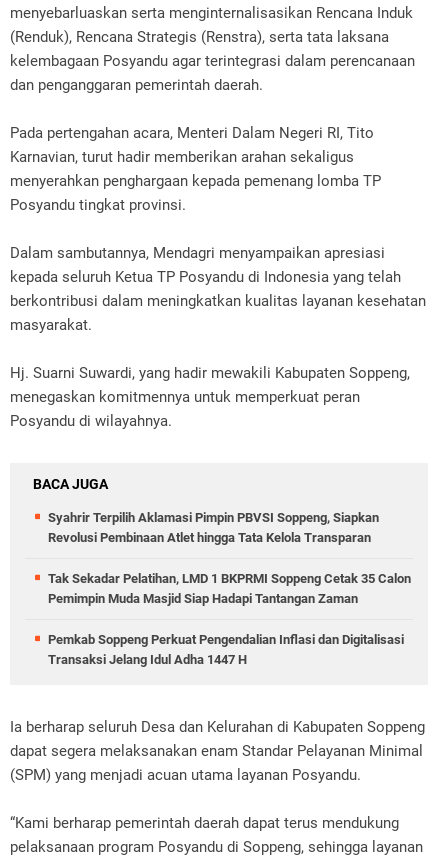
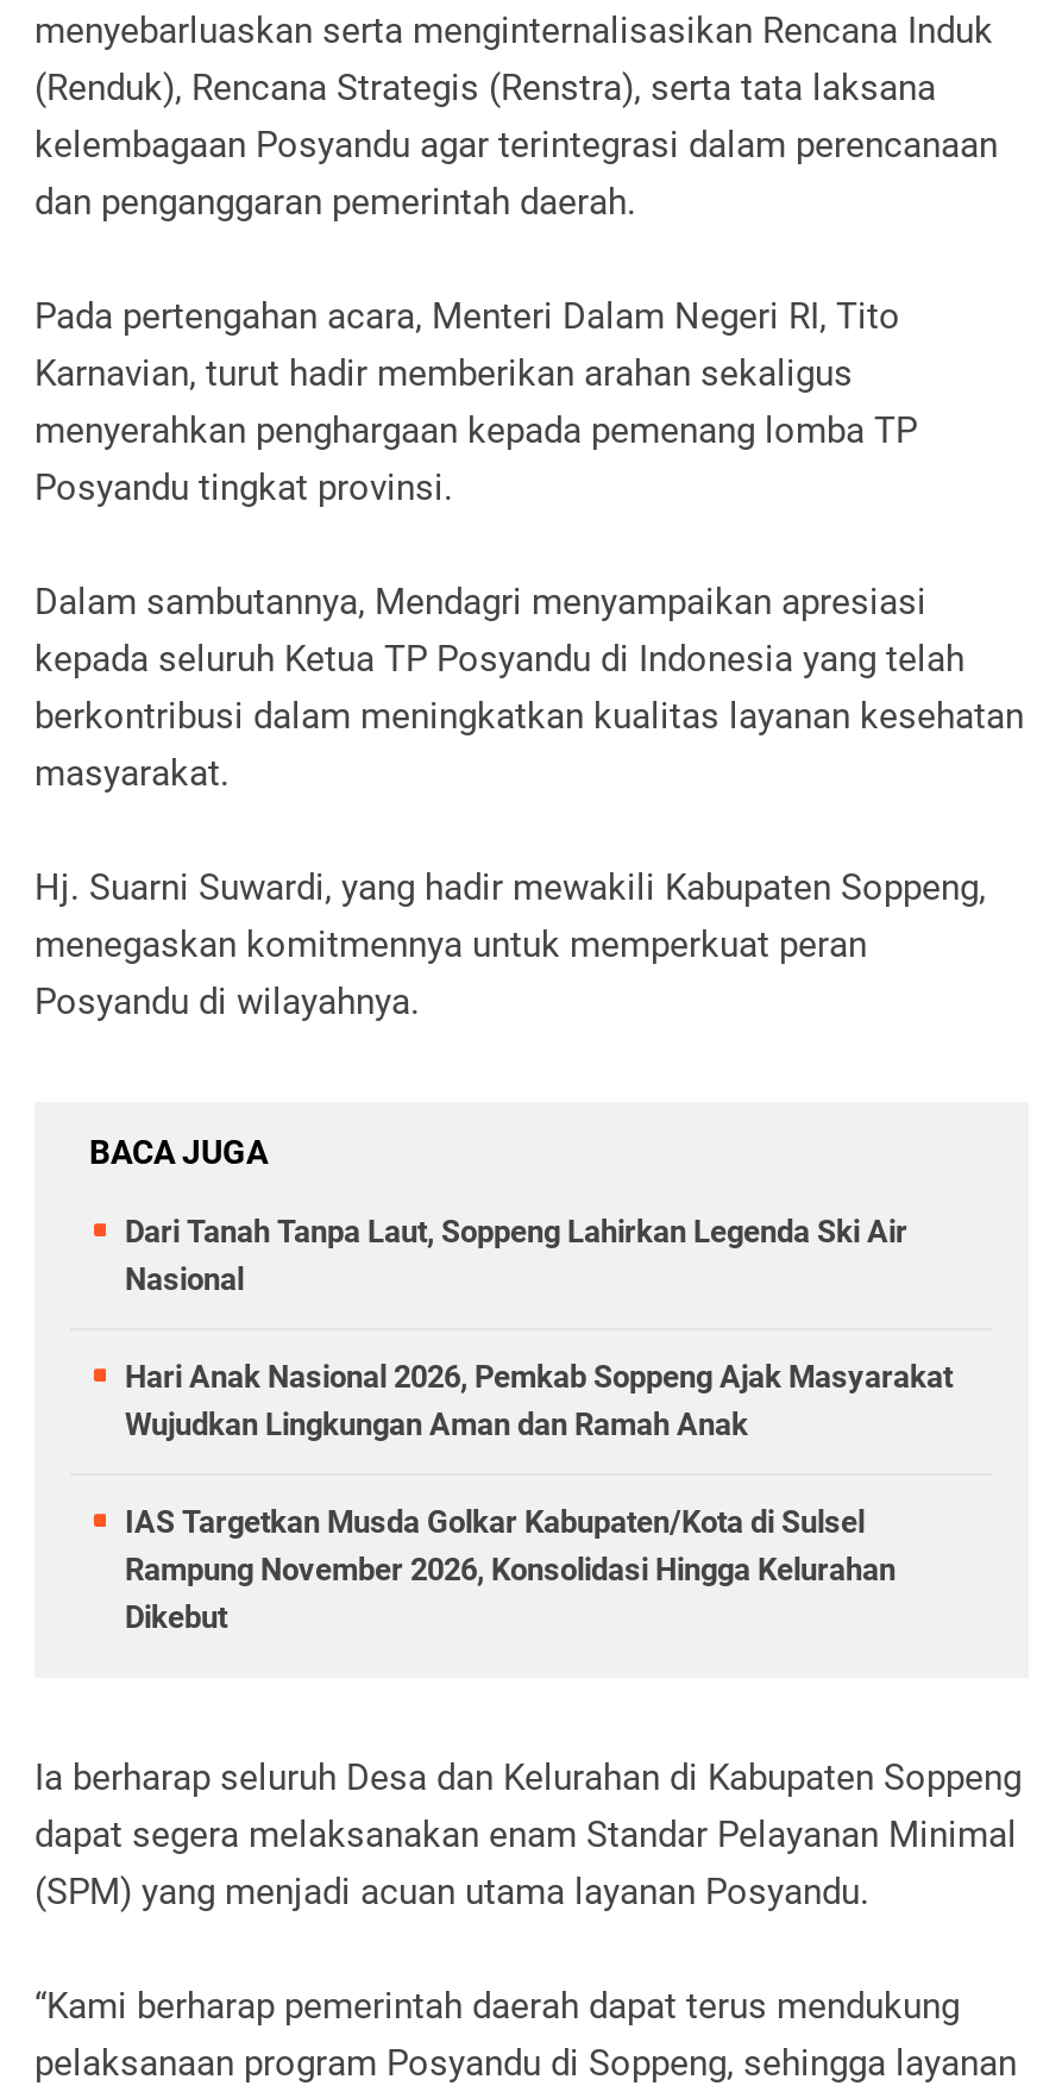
[48,510,379,545] Syahrir Terpilih Aklamasi Pimpin PBVSI Soppeng, Siapkan | Revolusi Pembinaan Atlet hingga Tata Kelola Transparan -> [125,1214,907,1297] Dari Tanah Tanpa Laut, Soppeng Lahirkan Legenda Ski Air | Nasional
[48,571,411,606] Tak Sekadar Pelatihan, LMD 1 BKPRMI Soppeng Cetak 35 Calon | Pemimpin Muda Masjid Siap Hadapi Tantangan Zaman -> [125,1359,953,1443] Hari Anak Nasional 2026, Pemkab Soppeng Ajak Masyarakat | Wujudkan Lingkungan Aman dan Ramah Anak
[48,632,404,667] Pemkab Soppeng Perkuat Pengendalian Inflasi dan Digitalisasi | Transaksi Jelang Idul Adha 1447 H -> [125,1504,896,1635] IAS Targetkan Musda Golkar Kabupaten/Kota di Sulsel | Rampung November 2026, Konsolidasi Hingga Kelurahan | Dikebut

